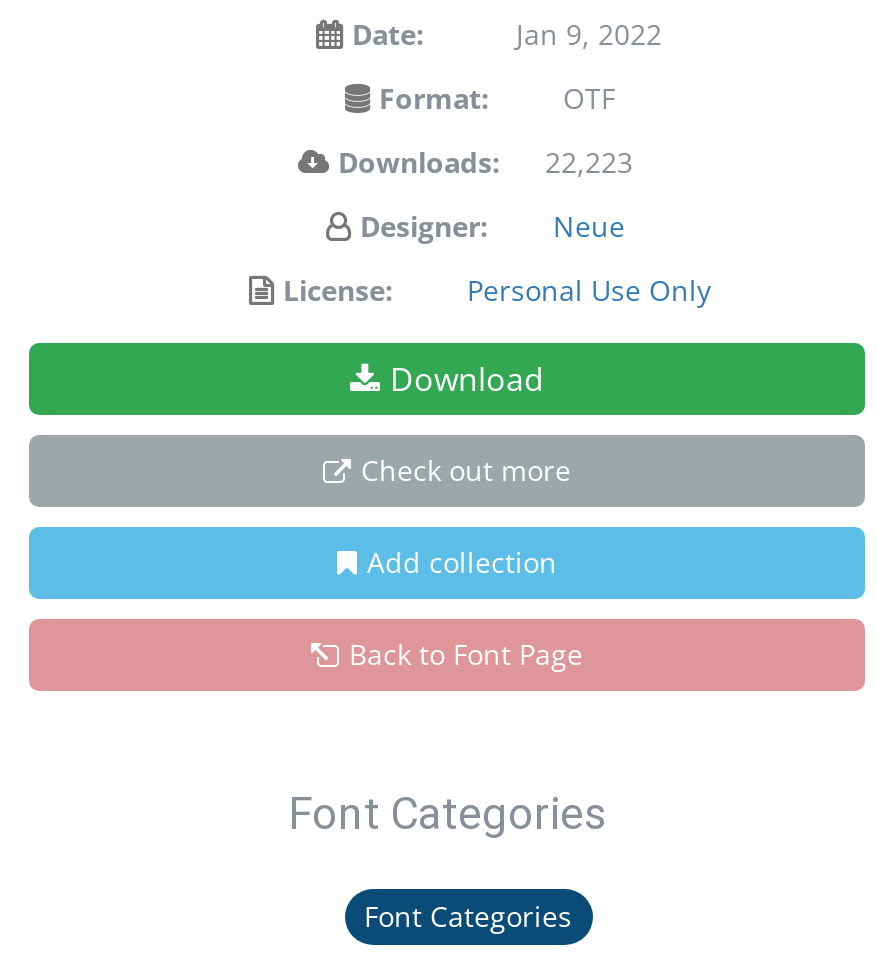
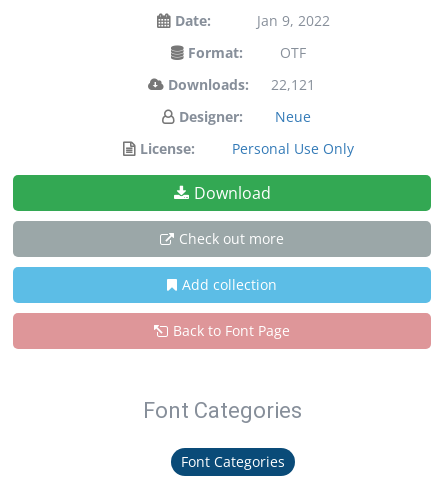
[338,143,633,181] Downloads: 22,223 -> [167,75,315,94] Downloads: 22,121

